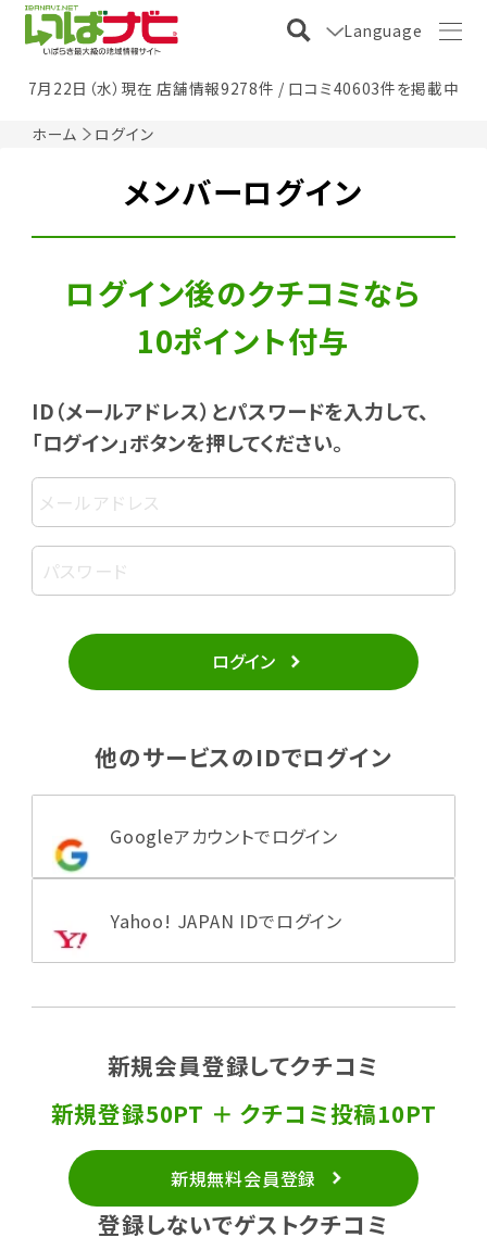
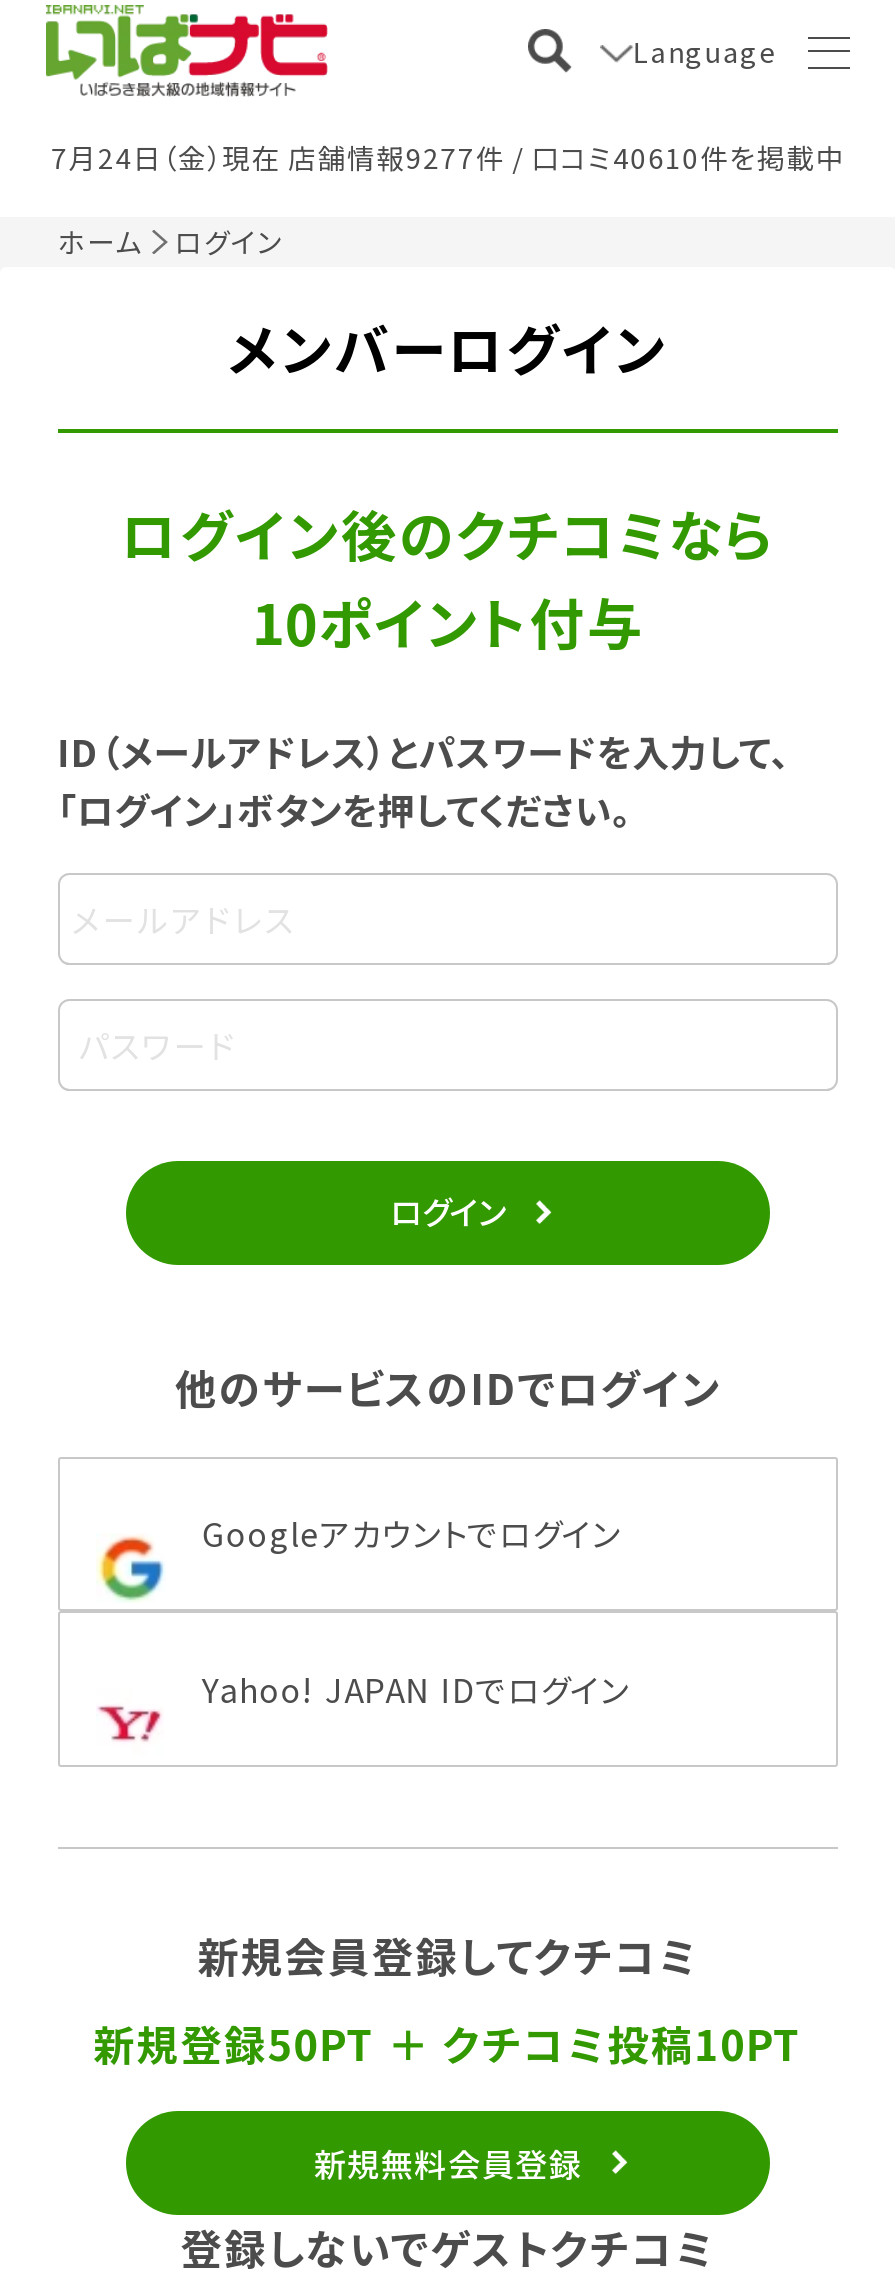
[28,77,459,99] 7月22日（水）現在 店舗情報9278件 / 口コミ40603件を掲載中 -> [51,136,845,176] 7月24日（金）現在 店舗情報9277件 / 口コミ40610件を掲載中

